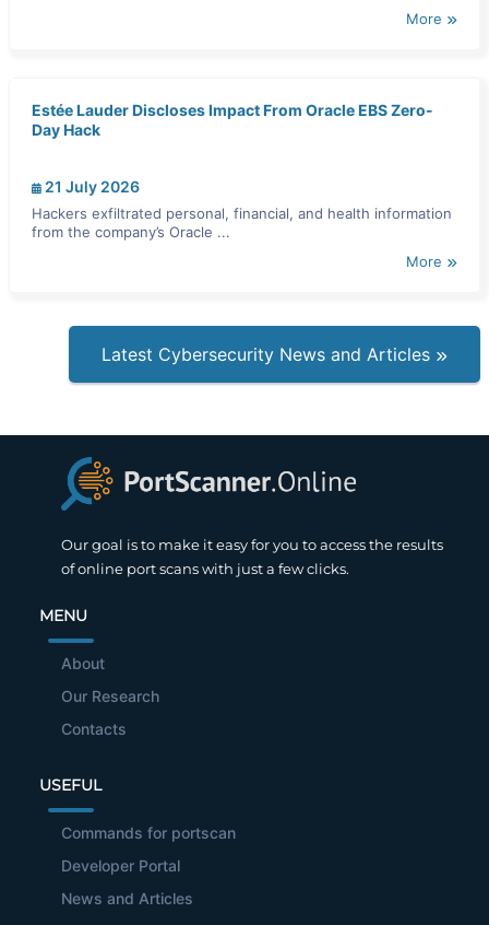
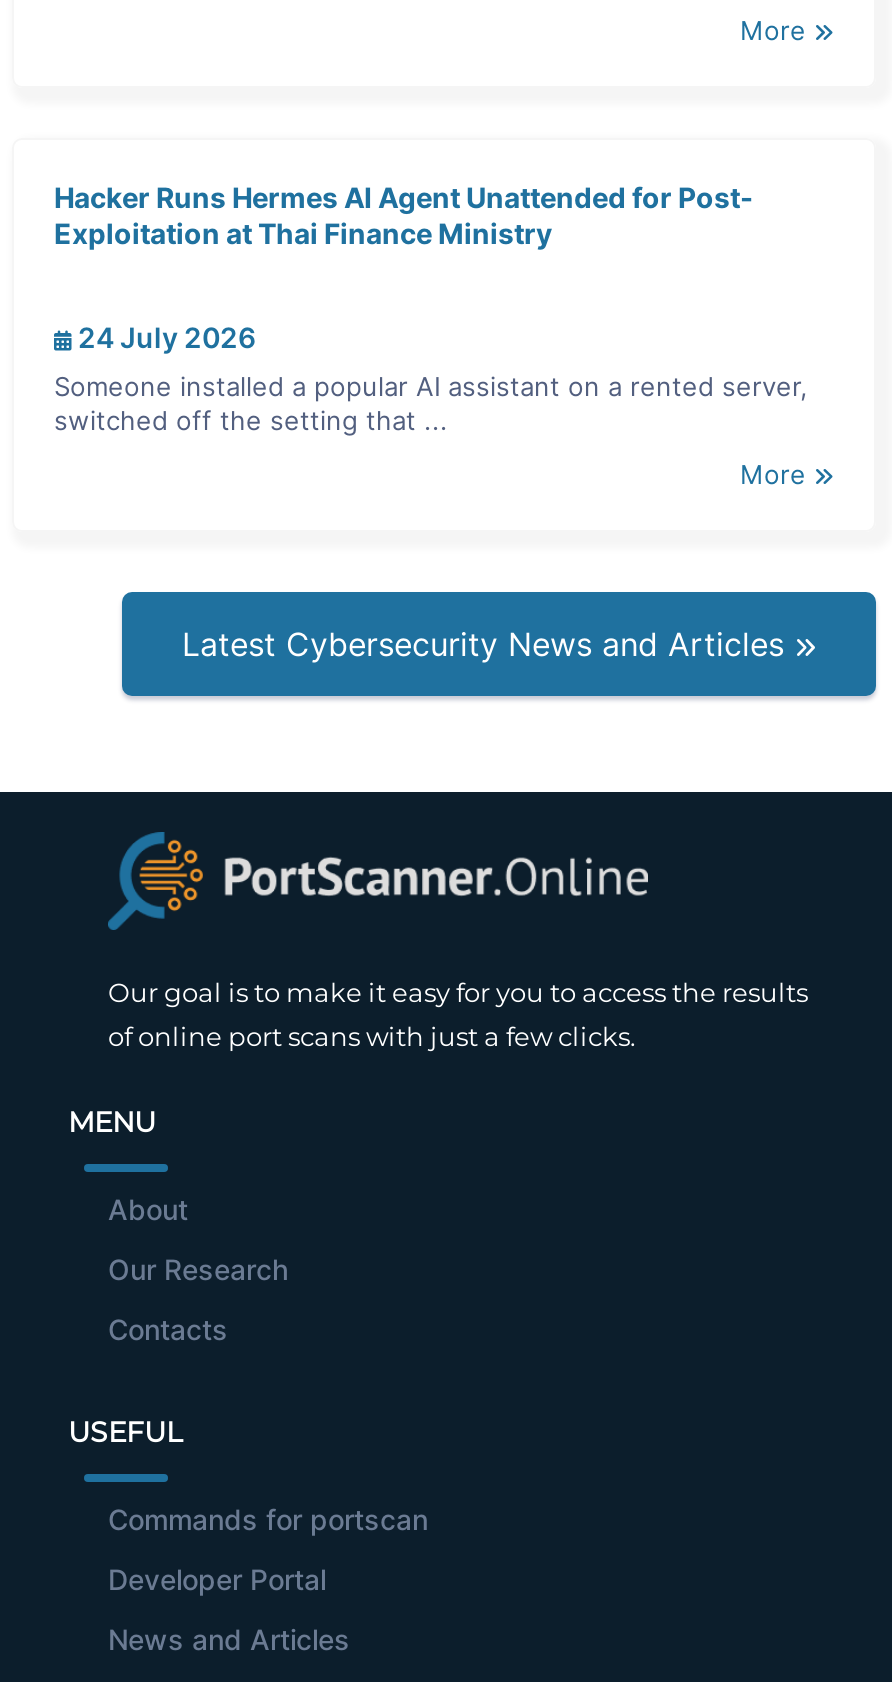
[32,100,433,138] Estée Lauder Discloses Impact From Oracle EBS Zero- | Day Hack -> [54,179,754,249] Hacker Runs Hermes AI Agent Unattended for Post- | Exploitation at Thai Finance Ministry
[41,177,140,195] 21 July 2026 -> [72,319,256,353] 24 July 2026
[32,204,452,240] Hackers exfiltrated personal, financial, and health information | from the company’s Oracle ... -> [54,369,808,435] Someone installed a popular AI assistant on a rented server, | switched off the setting that ...

